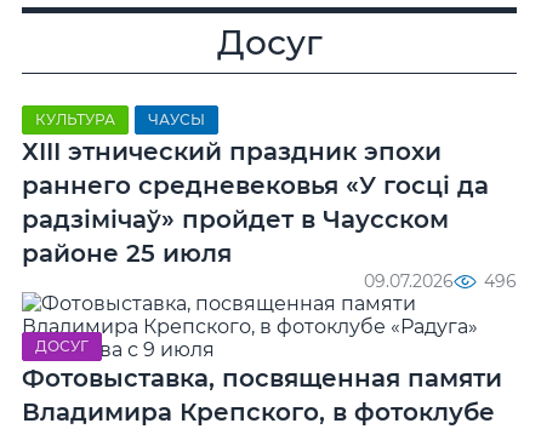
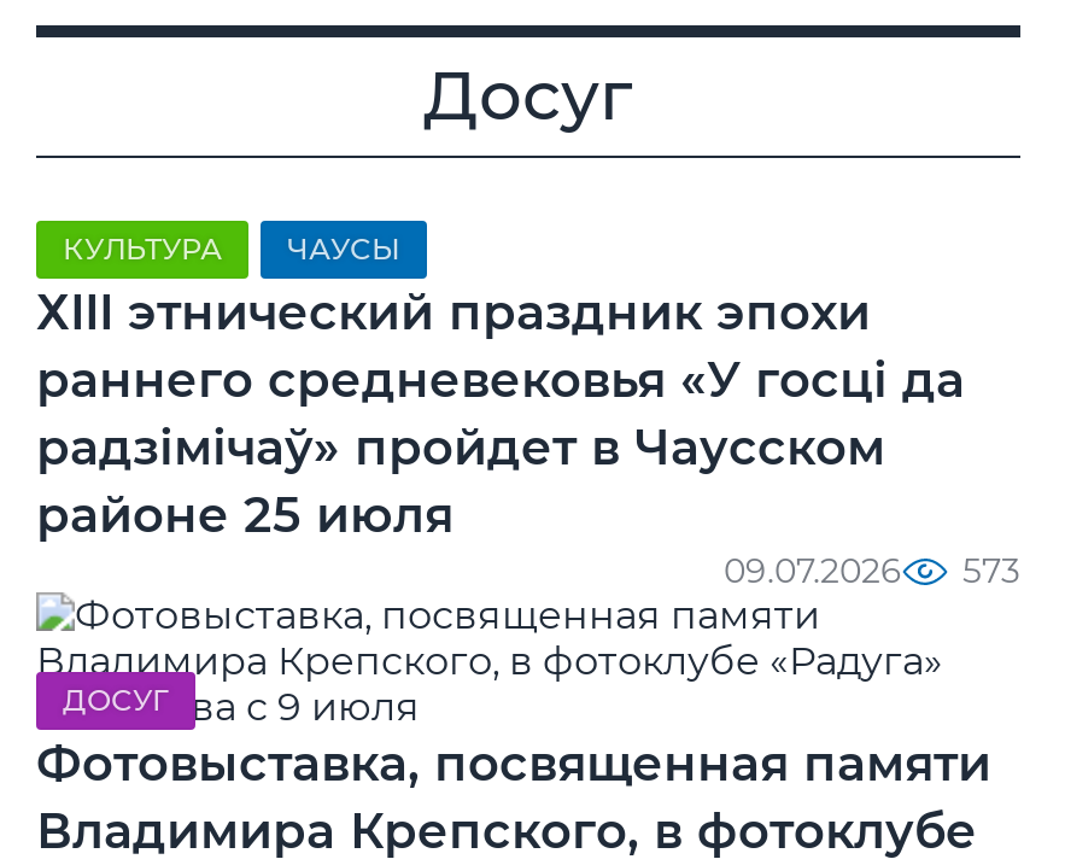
[364,270,517,292] 09.07.2026 496 -> [724,549,1020,592] 09.07.2026 573

